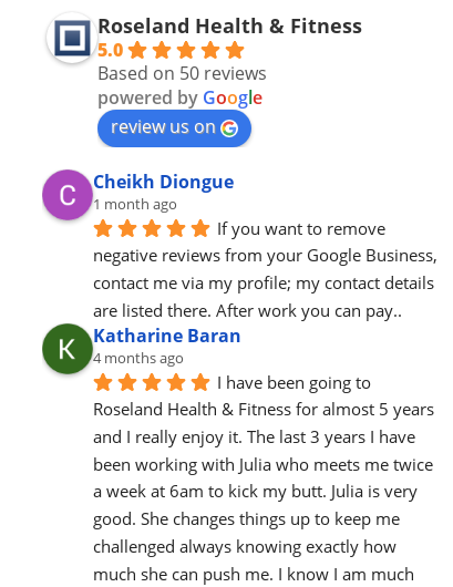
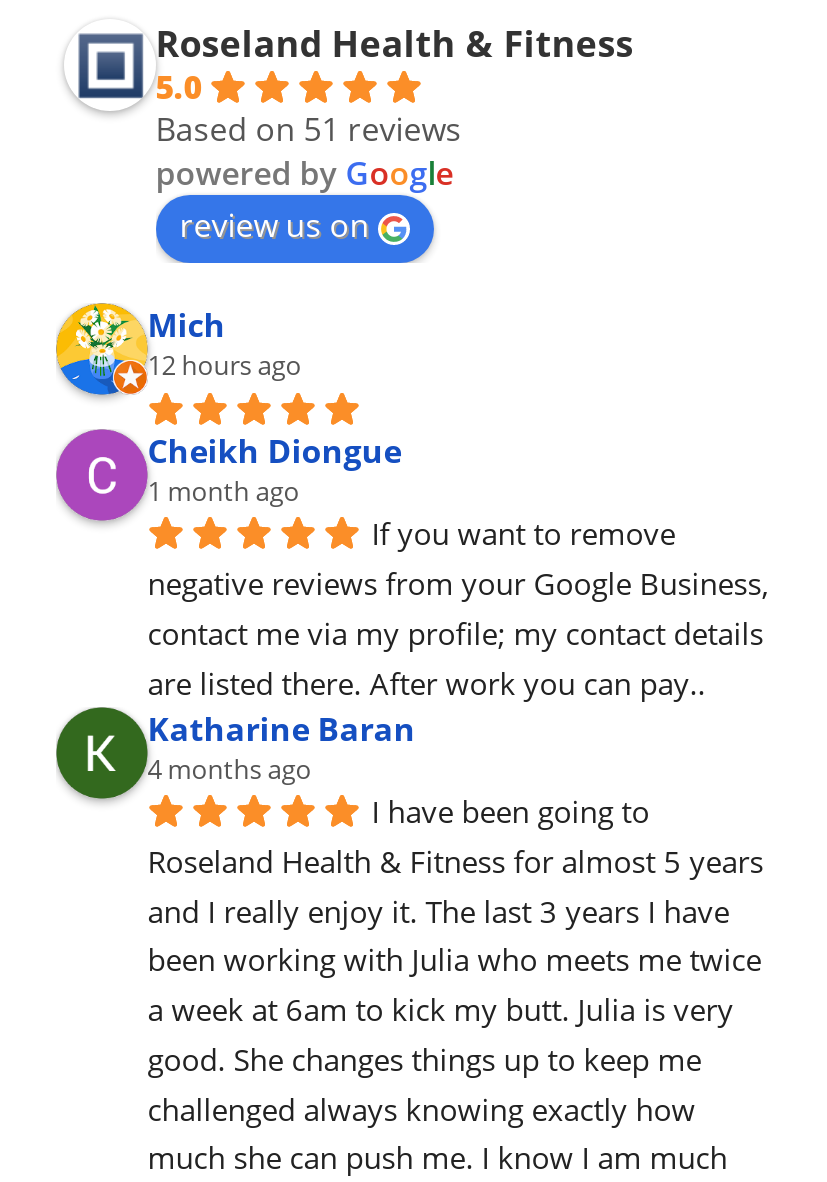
[97,61,267,85] Based on 50 reviews -> [156,107,462,151] Based on 51 reviews
none -> [54,301,302,397] [image] | Mich | 12 hours ago

